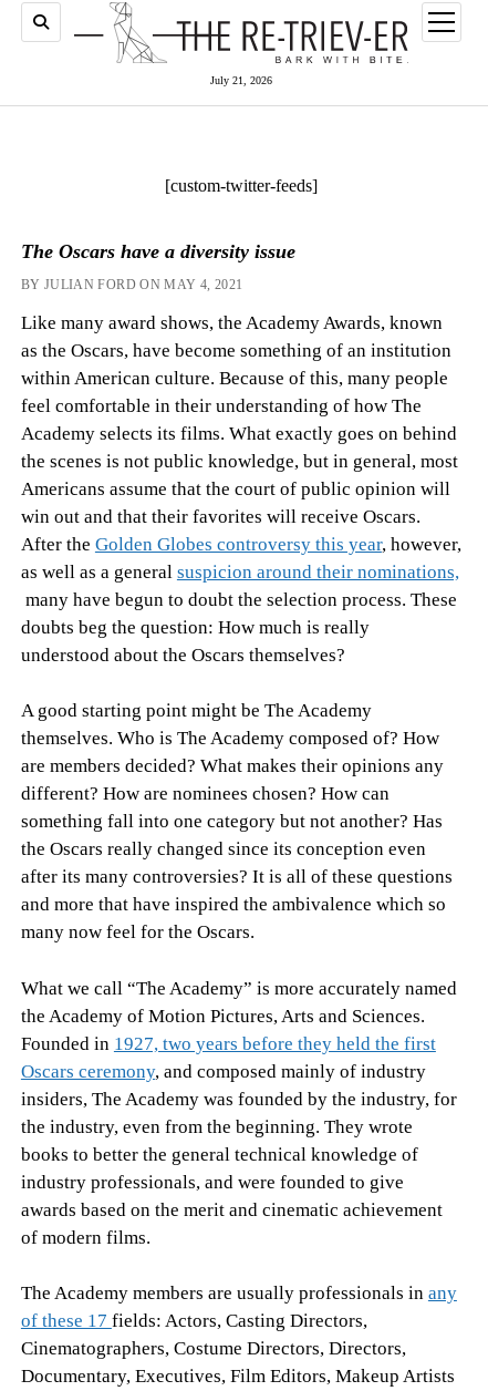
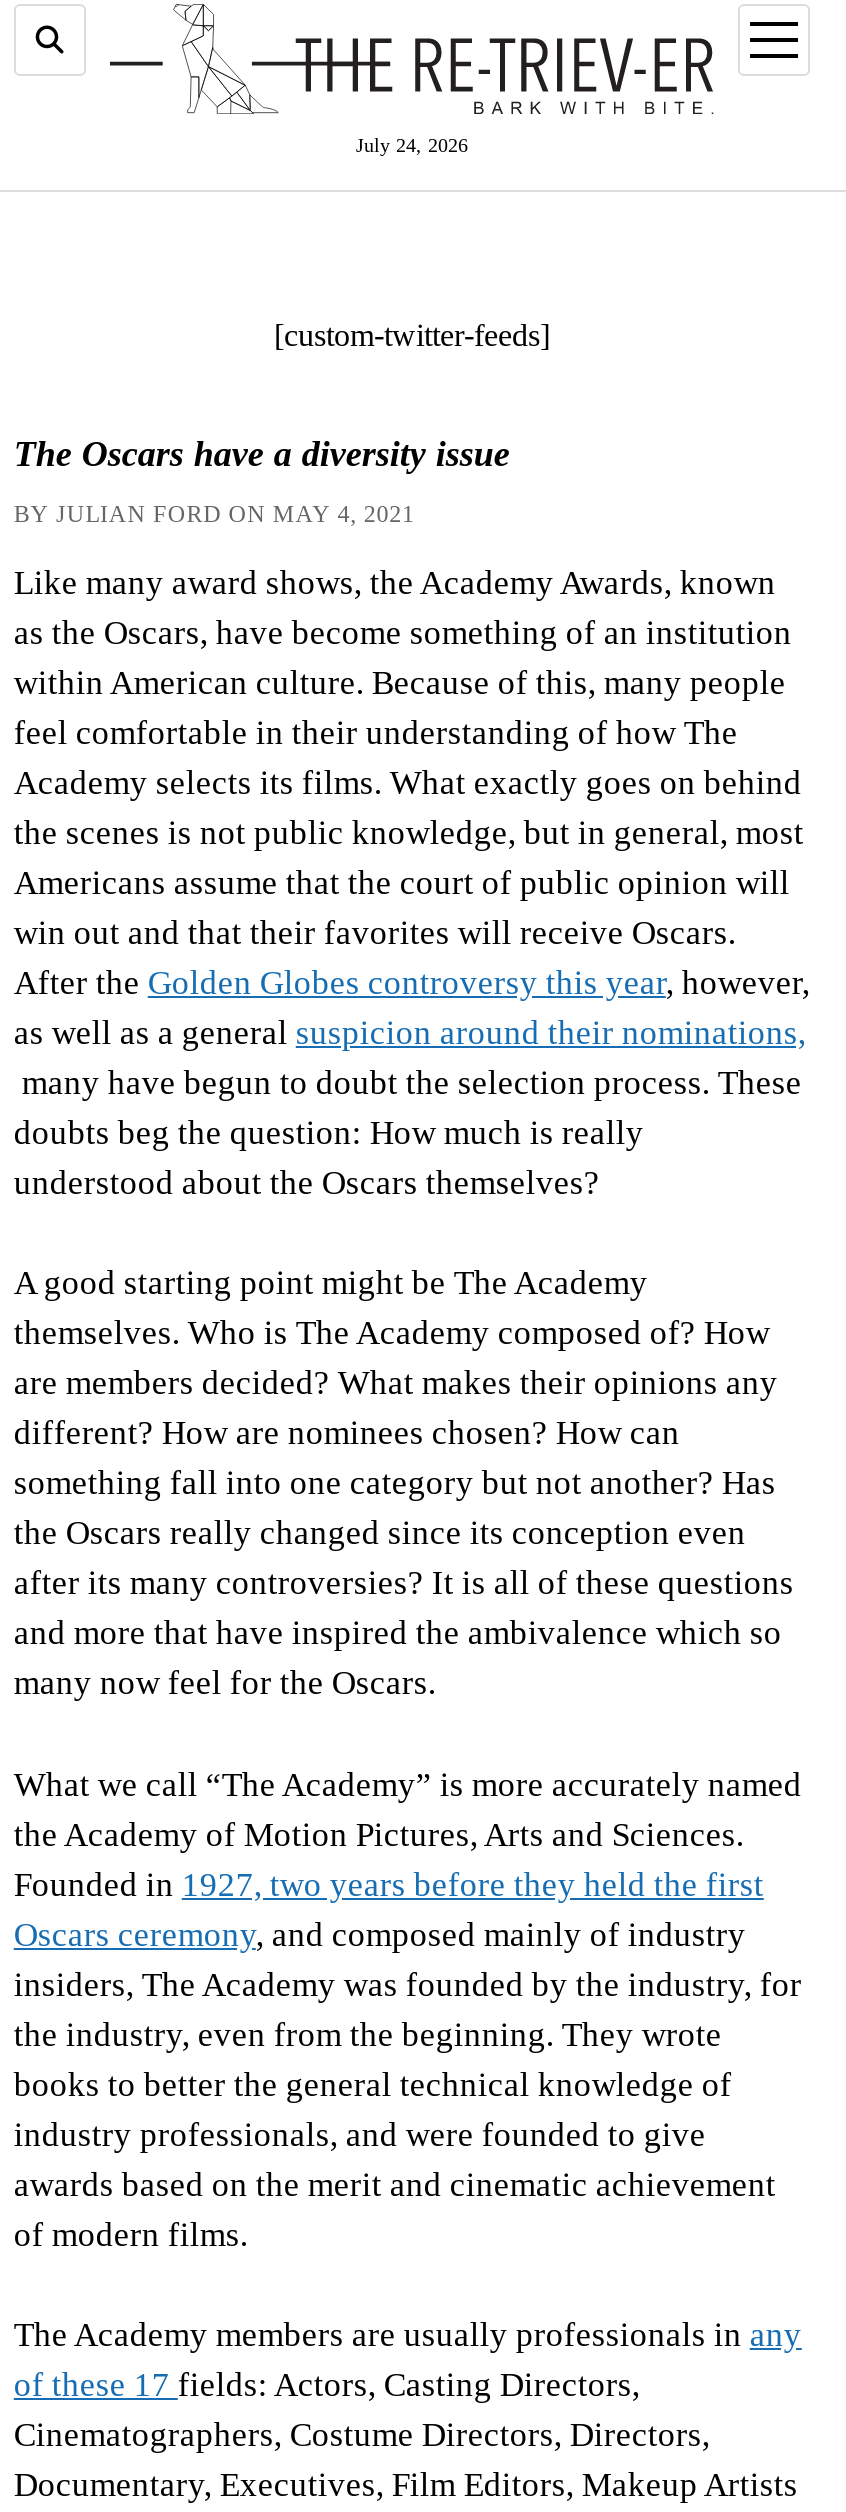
[210,74,272,86] July 21, 2026 -> [356,134,468,156] July 24, 2026

